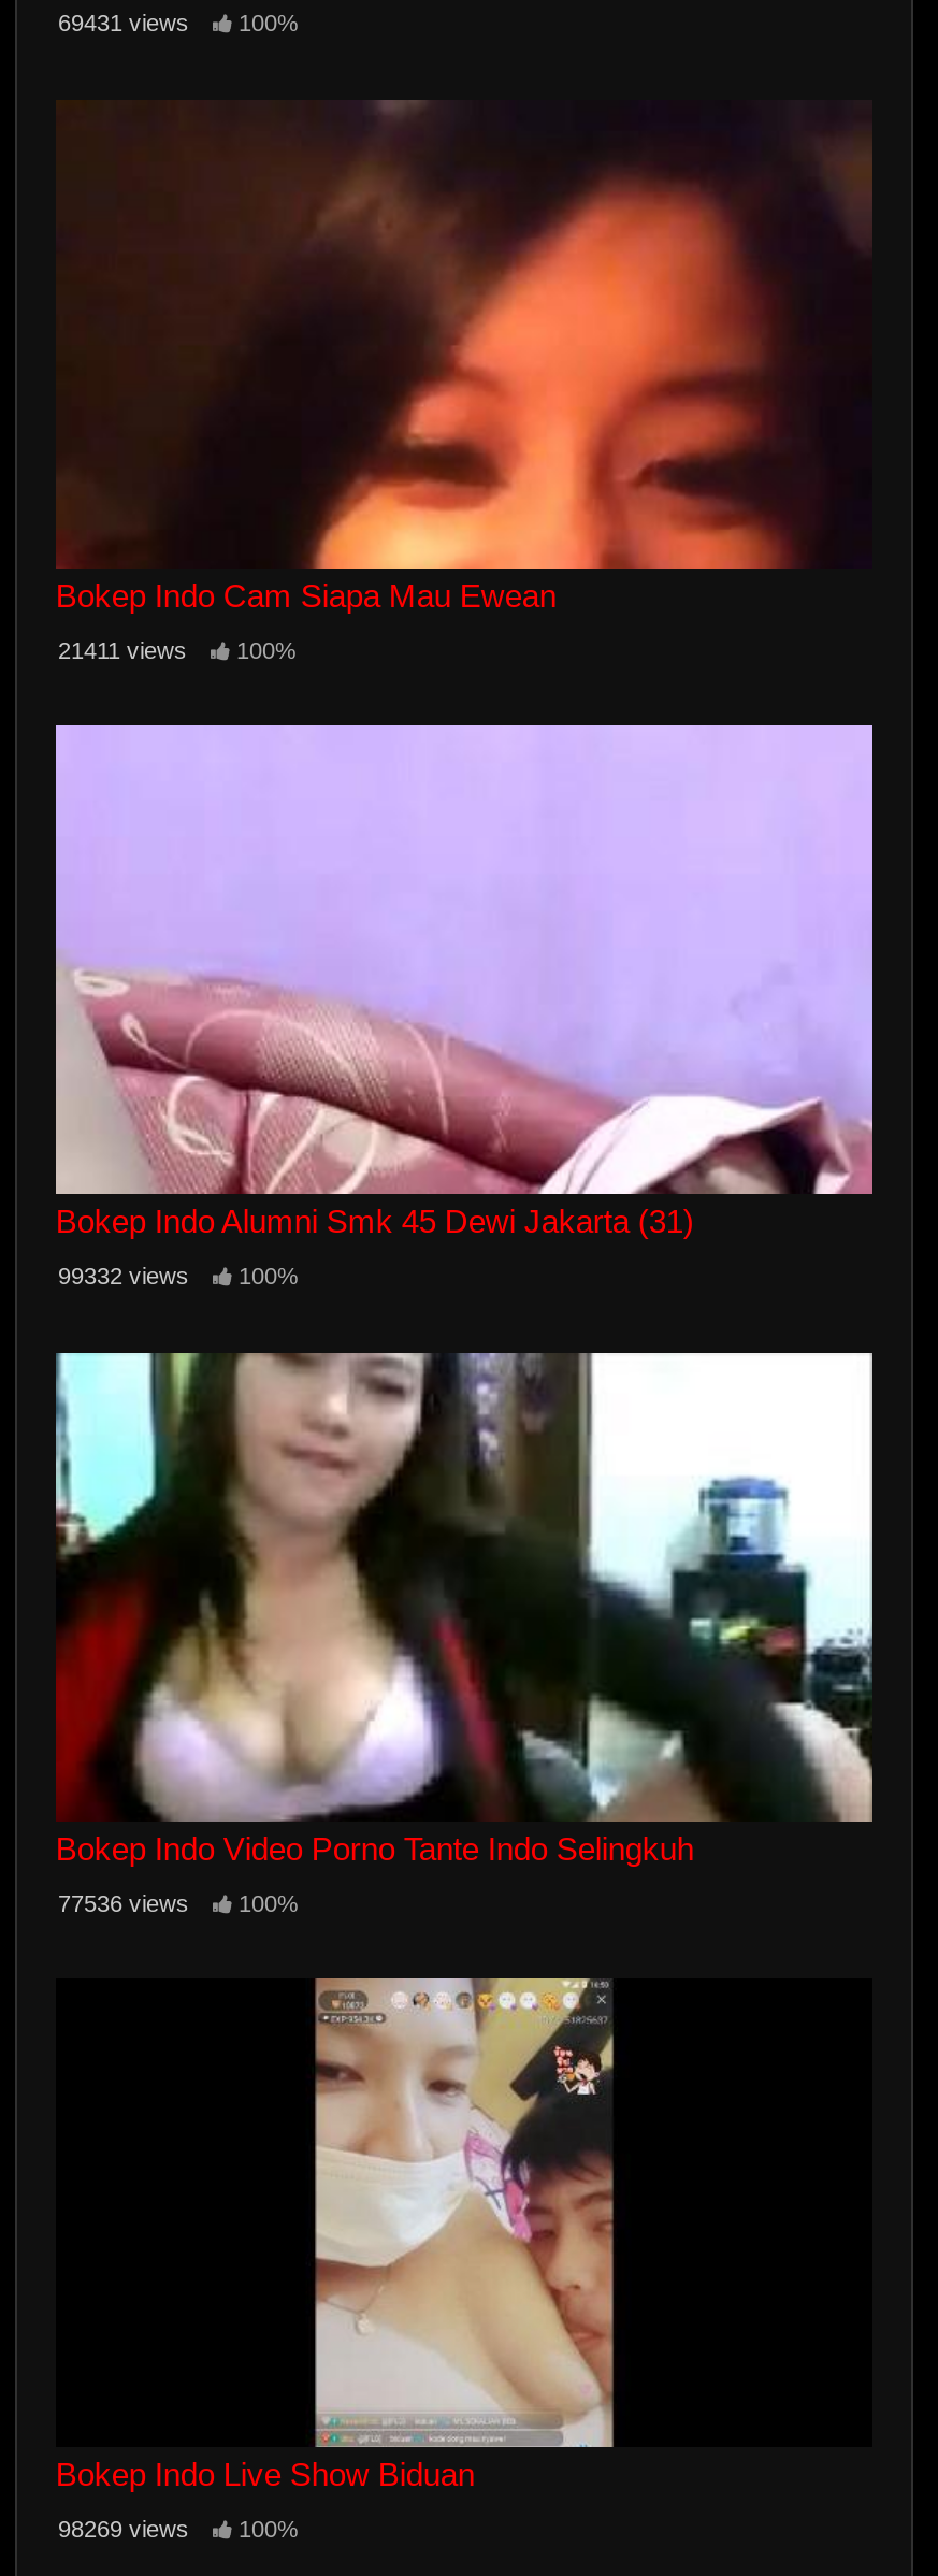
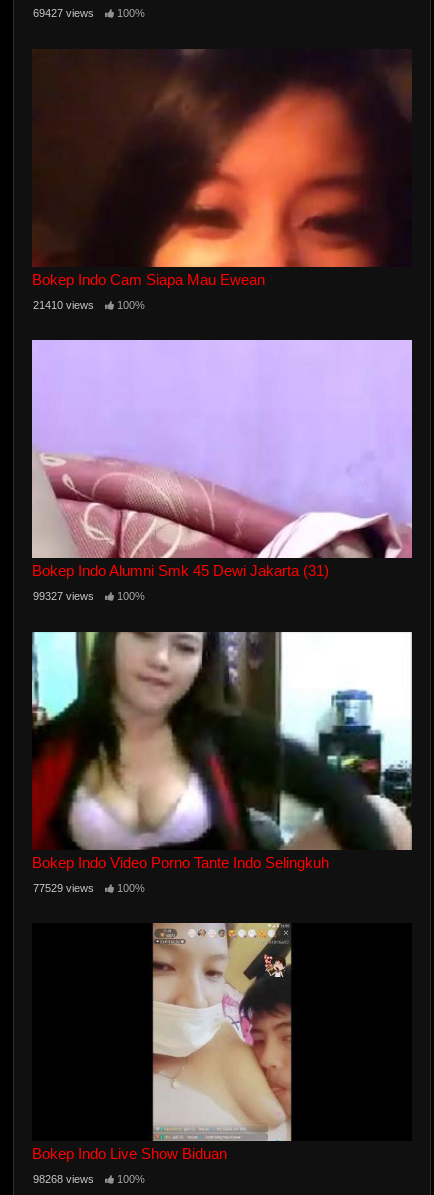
[58,10,299,36] 69431 views 100% -> [33,7,145,19] 69427 views 100%
[58,636,297,662] 21411 views 100% -> [33,299,145,311] 21410 views 100%
[58,1263,299,1289] 99332 views 100% -> [33,590,145,602] 99327 views 100%
[58,1890,299,1916] 77536 views 100% -> [33,882,145,894] 77529 views 100%
[58,2516,299,2542] 98269 views 100% -> [33,1173,145,1185] 98268 views 100%

